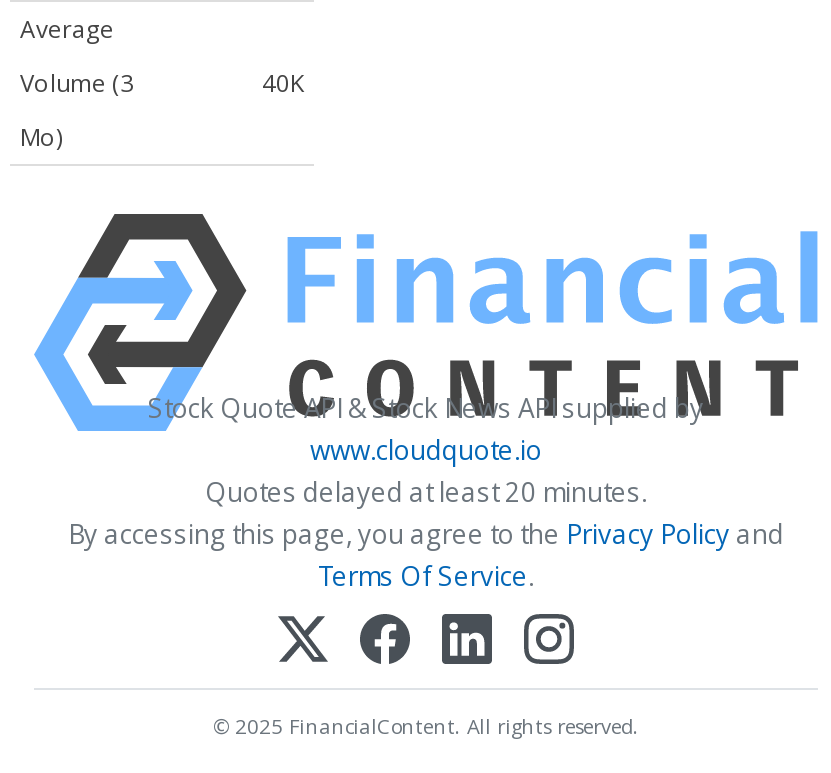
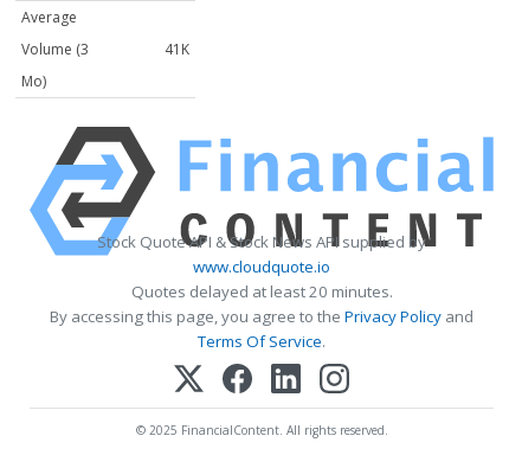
[262,66,304,100] 40K -> [165,39,189,59] 41K

